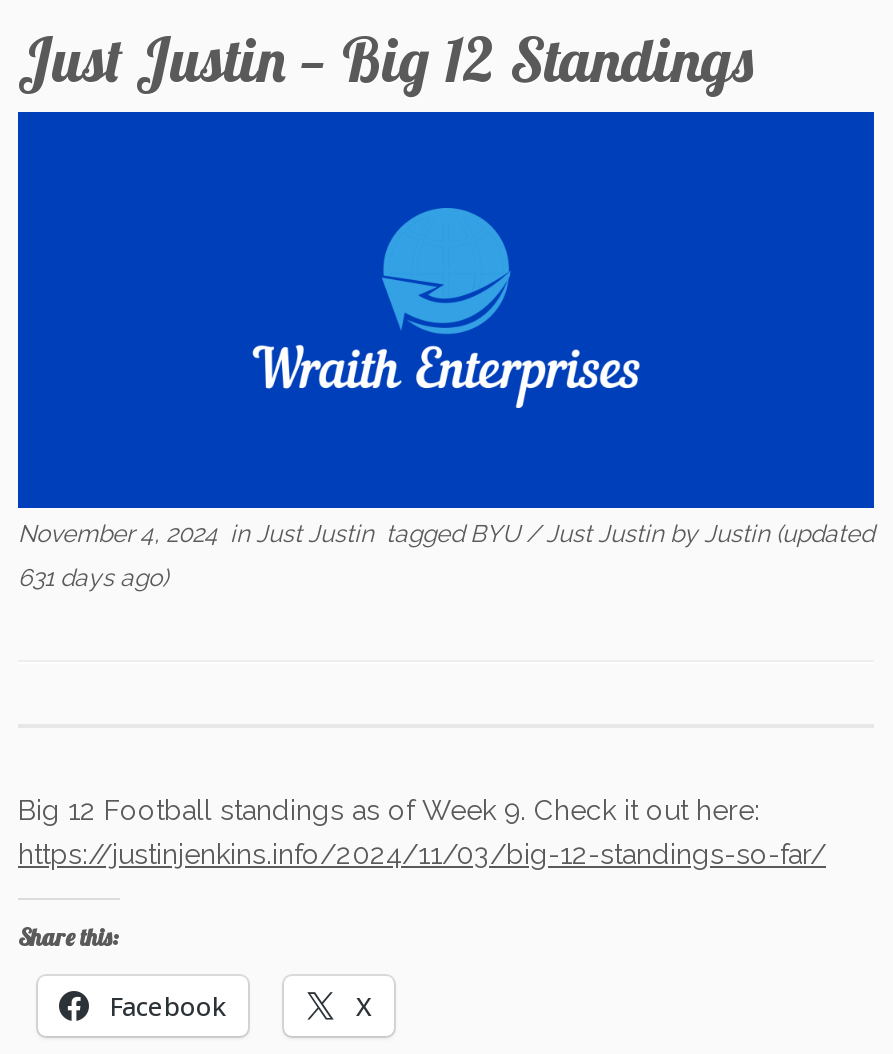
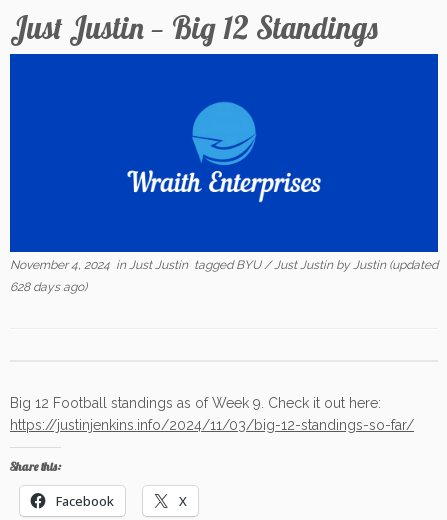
[18,564,168,592] 631 days ago) -> [10,280,87,294] 628 days ago)

